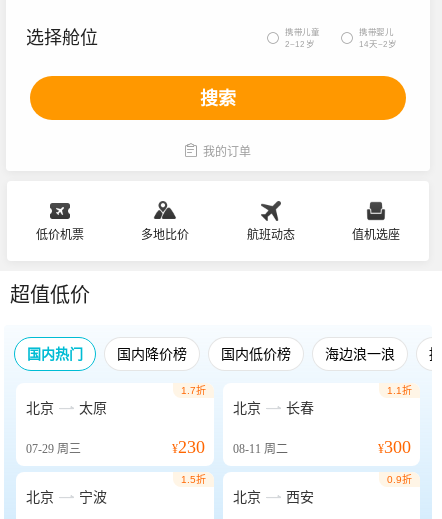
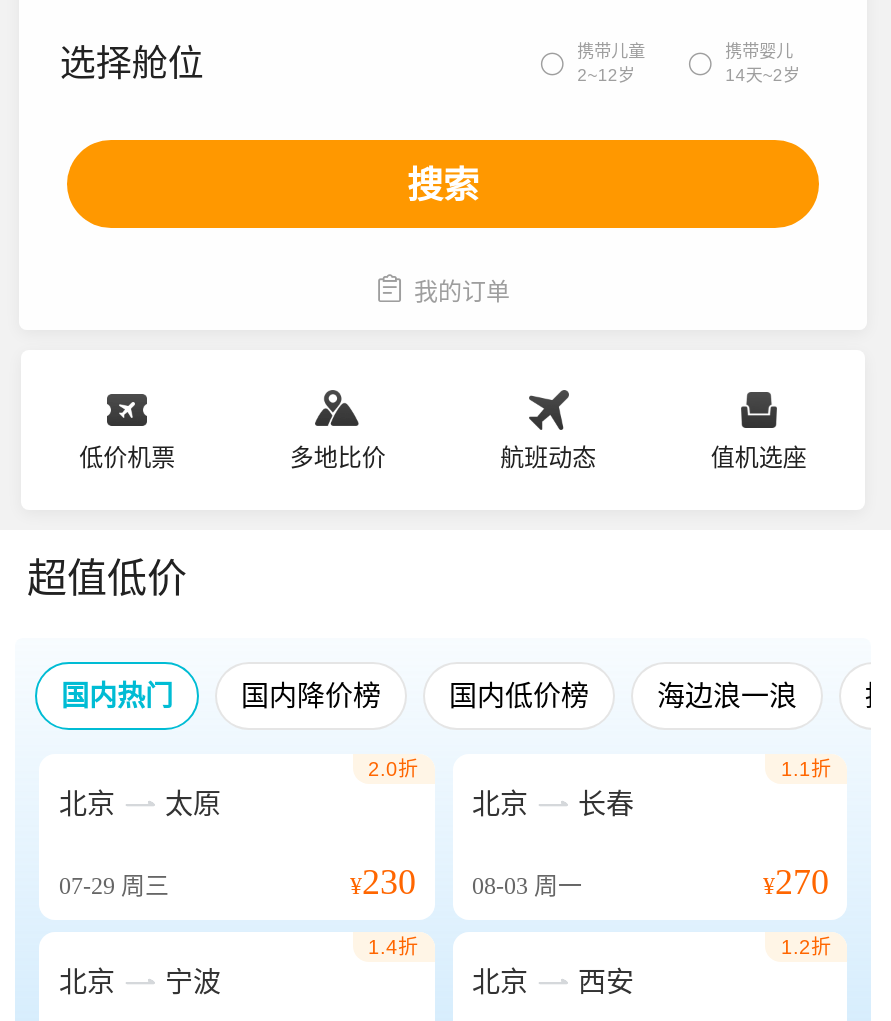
[180,385,205,396] 1.7折 -> [368,758,418,780] 2.0折
[171,437,287,457] ¥230 08-11周二 -> [350,862,582,902] ¥230 08-03周一
[378,437,411,457] ¥300 -> [763,862,829,902] ¥270
[180,474,205,485] 1.5折 -> [368,936,418,958] 1.4折
[387,474,412,485] 0.9折 -> [781,936,831,958] 1.2折

